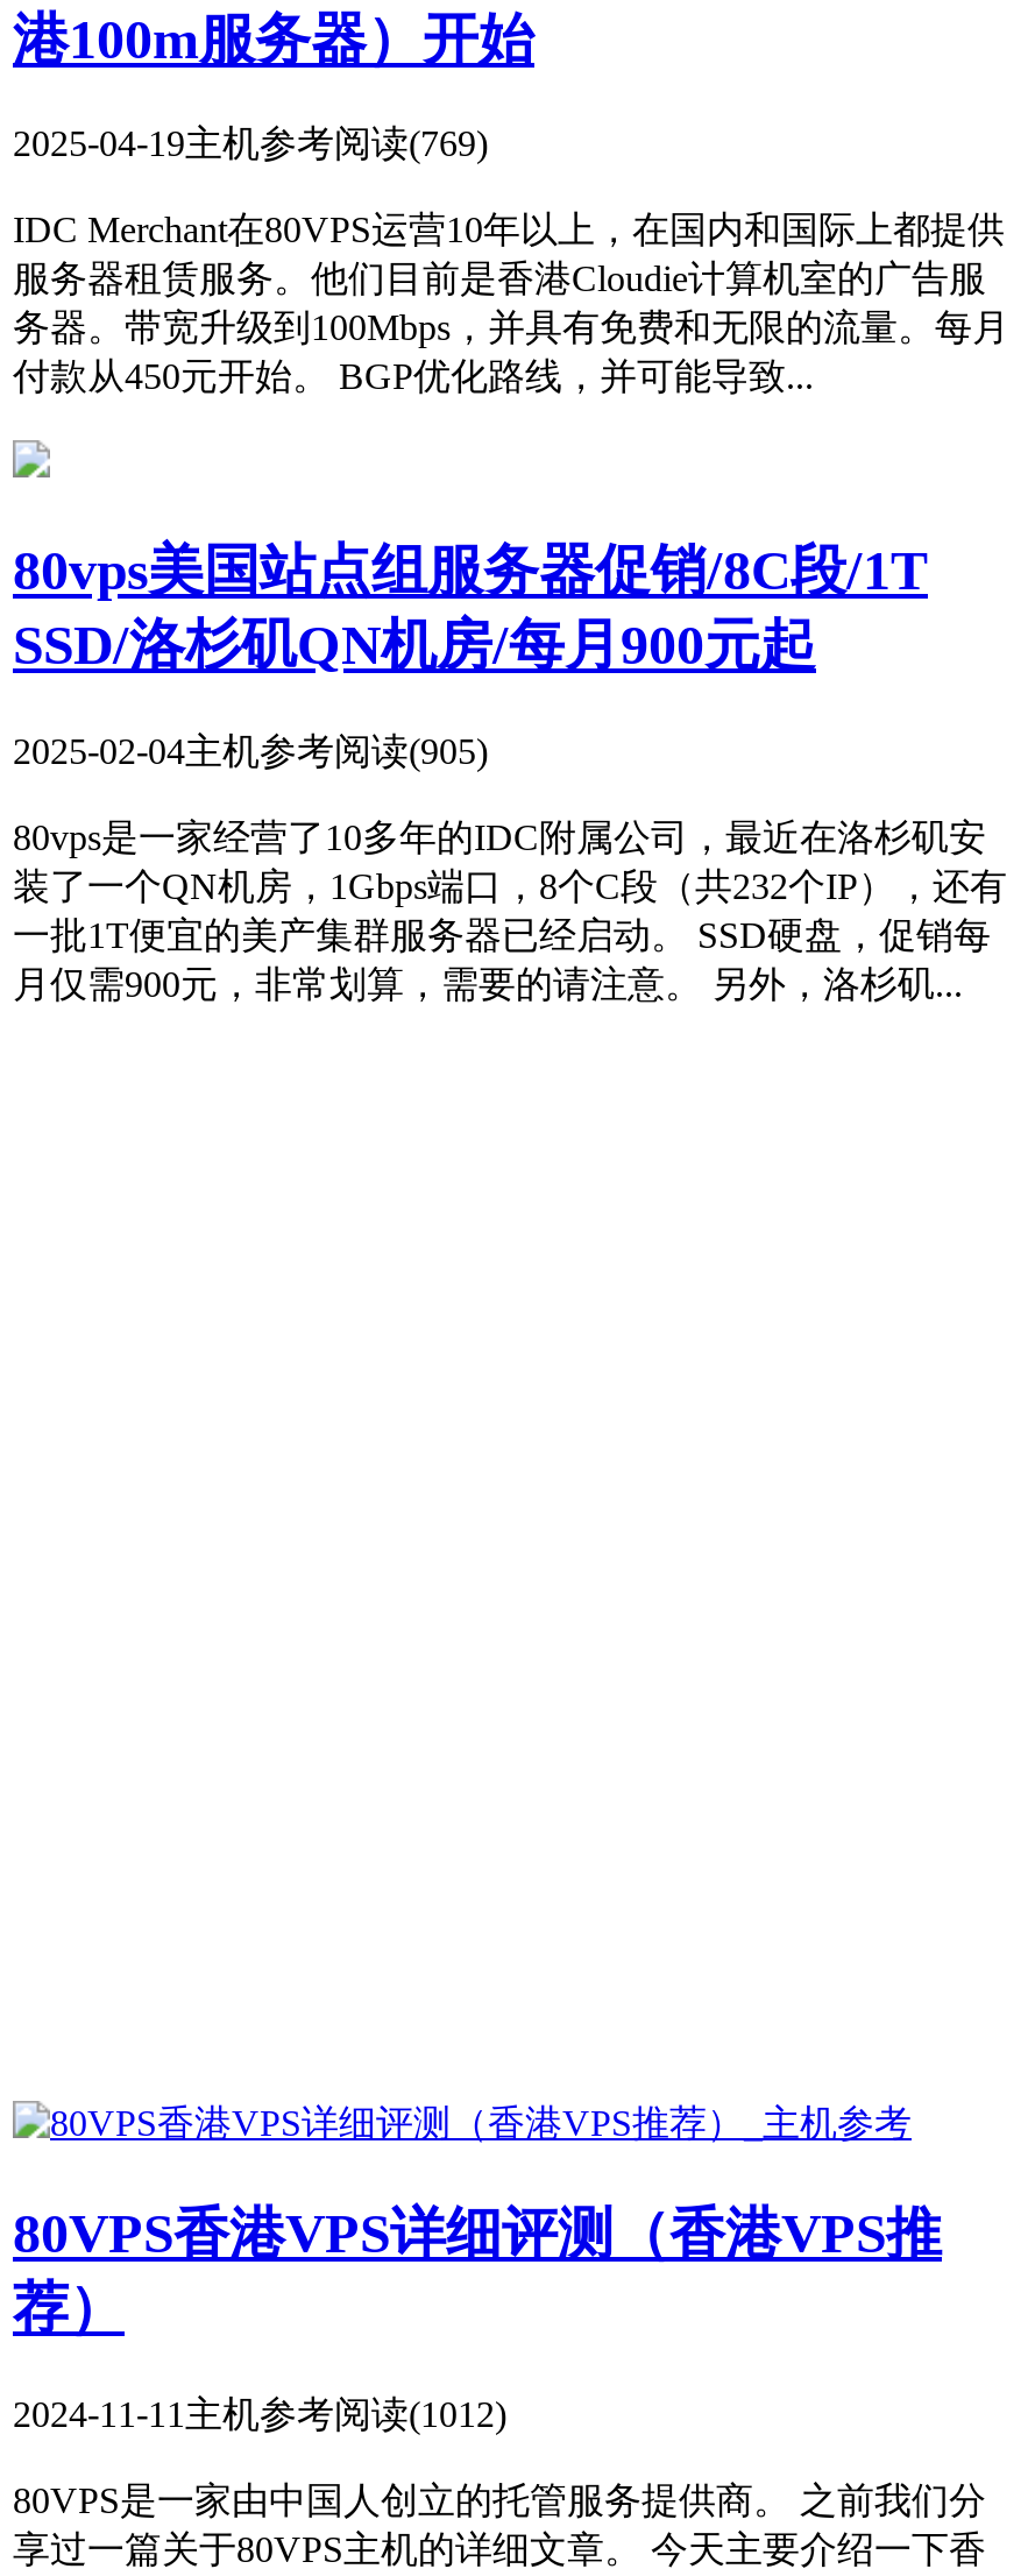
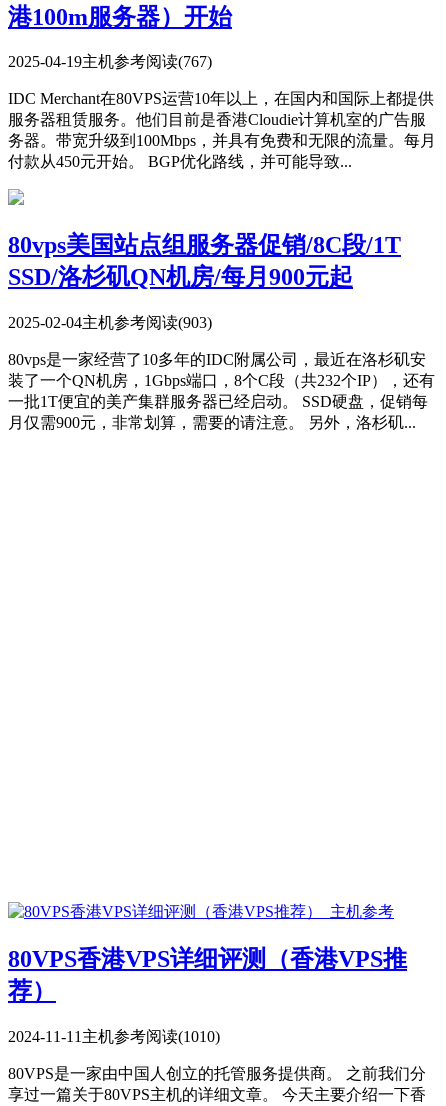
[13,124,488,164] 2025-04-19主机参考阅读(769) -> [8,53,212,70] 2025-04-19主机参考阅读(767)
[13,732,488,771] 2025-02-04主机参考阅读(905) -> [8,314,212,331] 2025-02-04主机参考阅读(903)
[13,2395,506,2434] 2024-11-11主机参考阅读(1012) -> [8,1028,220,1045] 2024-11-11主机参考阅读(1010)

